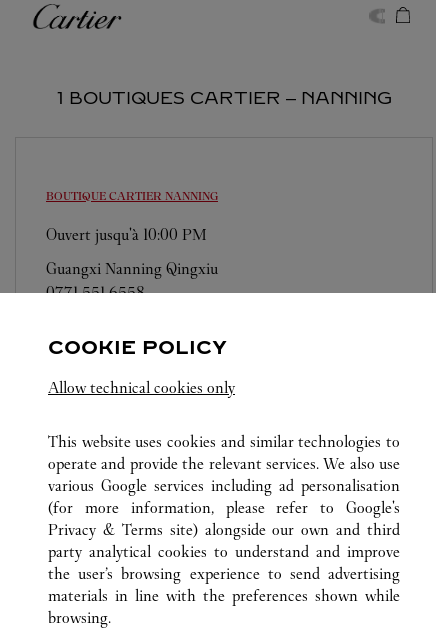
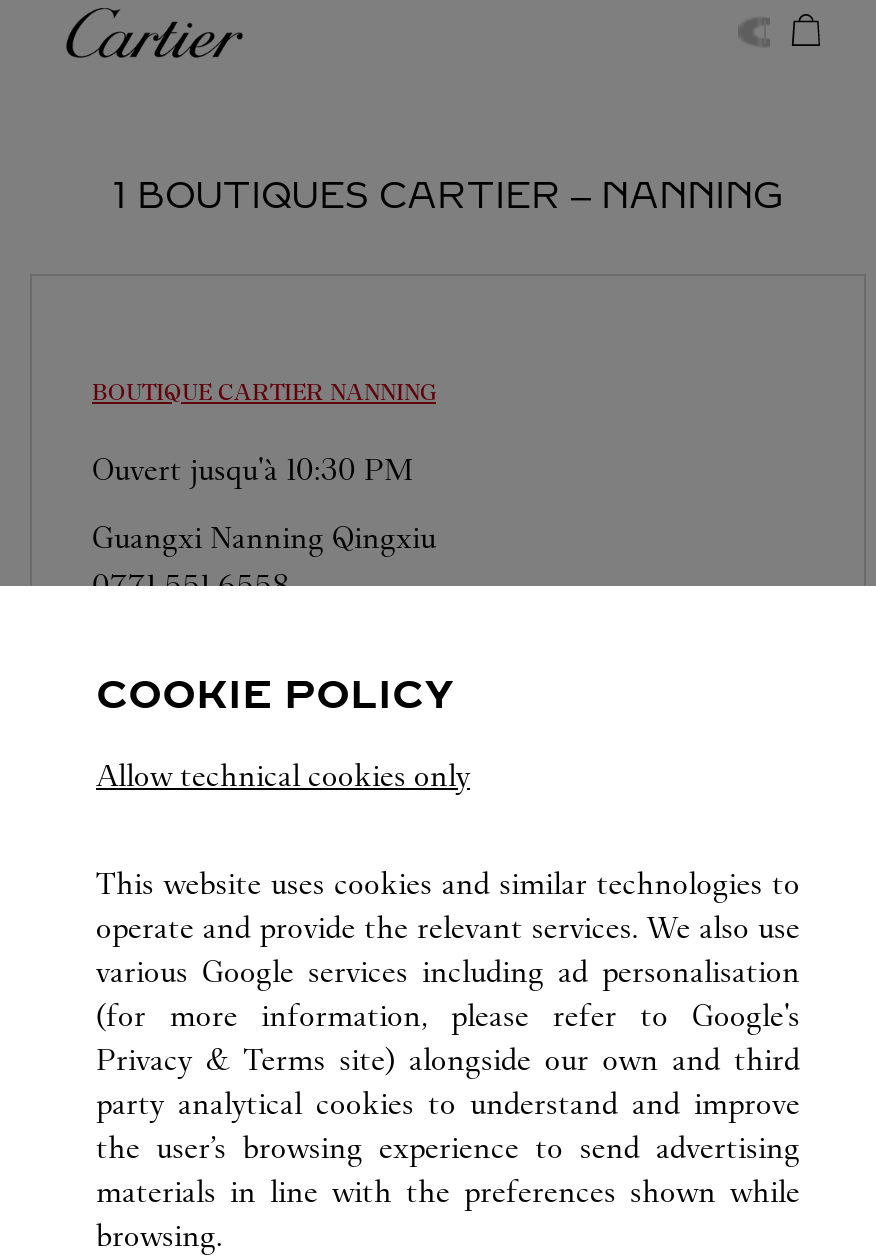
[46,225,207,244] Ouvert jusqu'à 10:00 PM -> [92,450,414,488] Ouvert jusqu'à 10:30 PM

